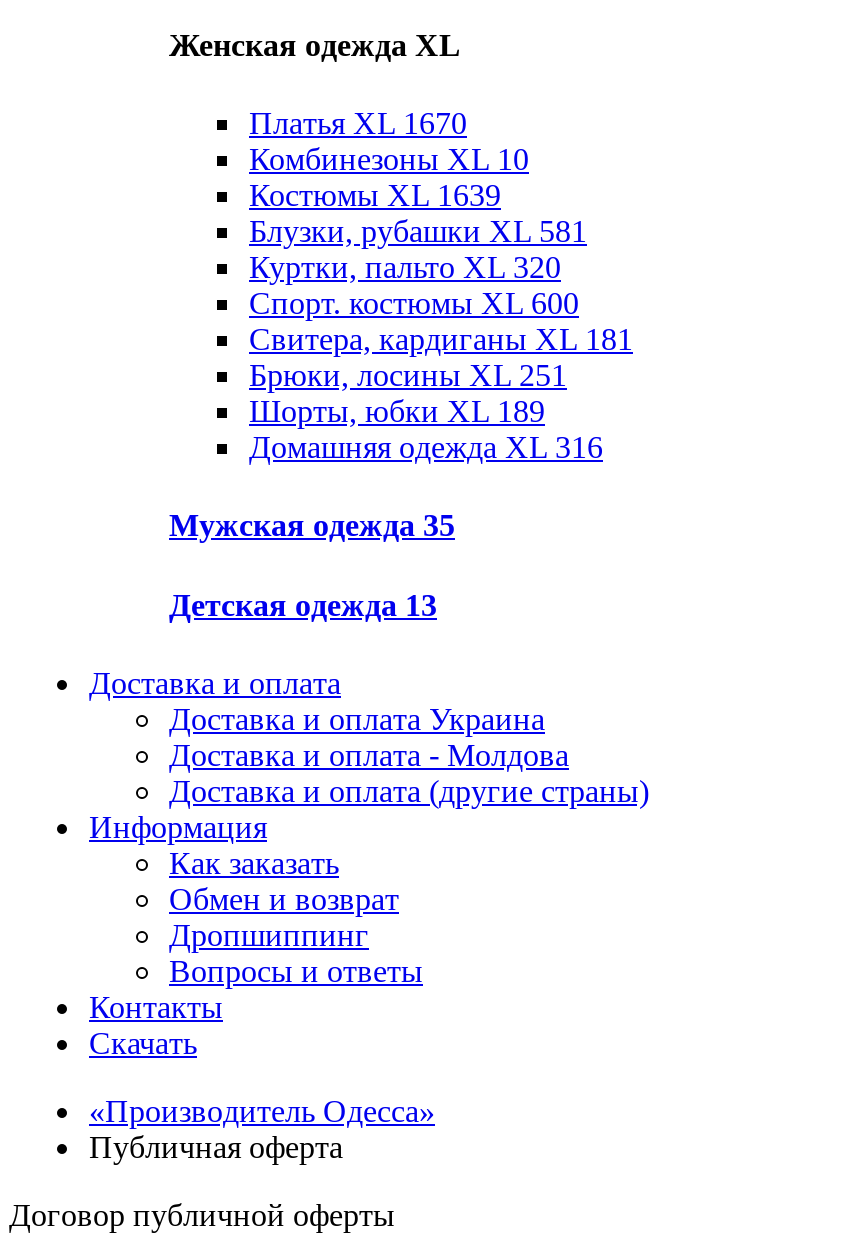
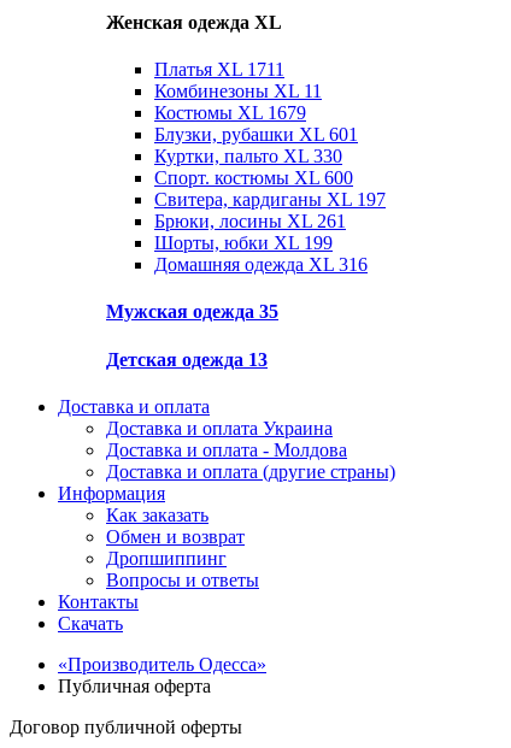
[249,106,467,140] Платья XL 1670 -> [154,59,284,80] Платья XL 1711
[249,142,529,176] Комбинезоны XL 10 -> [154,81,322,101] Комбинезоны XL 11
[249,178,501,212] Костюмы XL 1639 -> [154,103,306,123] Костюмы XL 1679
[249,214,587,248] Блузки, рубашки XL 581 -> [154,124,358,145] Блузки, рубашки XL 601
[249,250,561,284] Куртки, пальто XL 320 -> [154,146,342,166] Куртки, пальто XL 330
[249,322,633,356] Свитера, кардиганы XL 181 -> [154,189,386,210] Свитера, кардиганы XL 197
[249,358,567,392] Брюки, лосины XL 251 -> [154,211,346,231] Брюки, лосины XL 261
[249,394,545,428] Шорты, юбки XL 189 -> [154,233,333,253] Шорты, юбки XL 199

